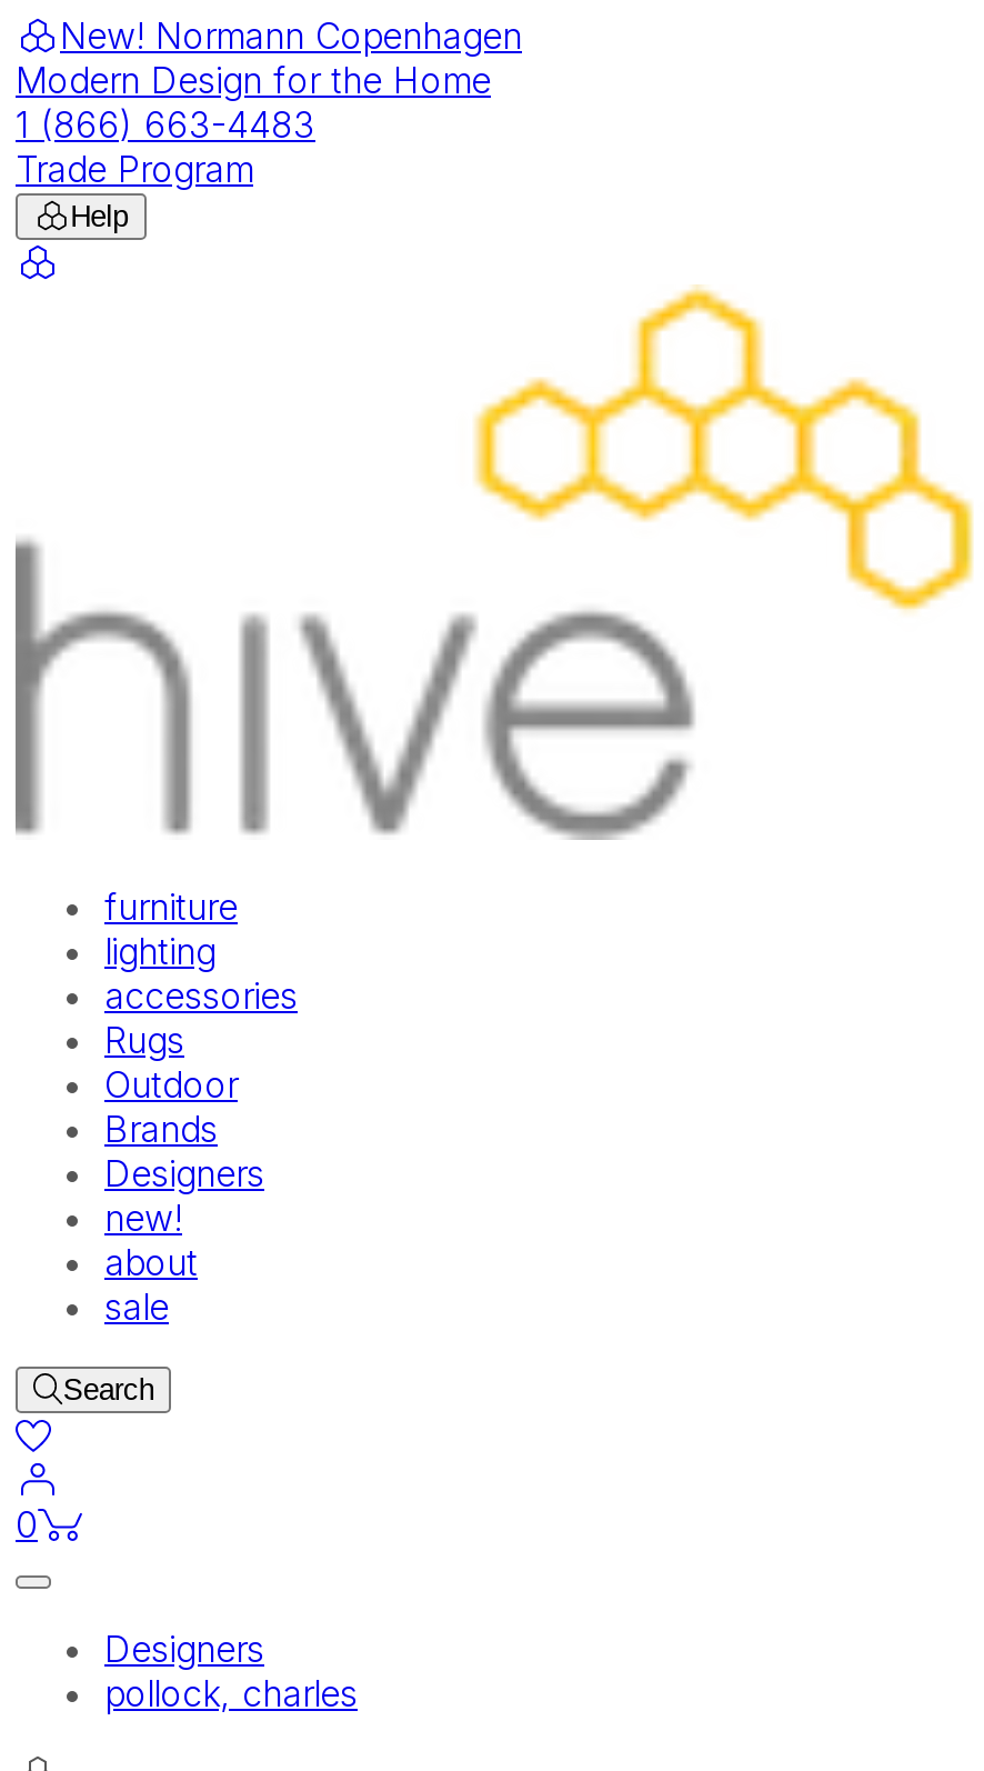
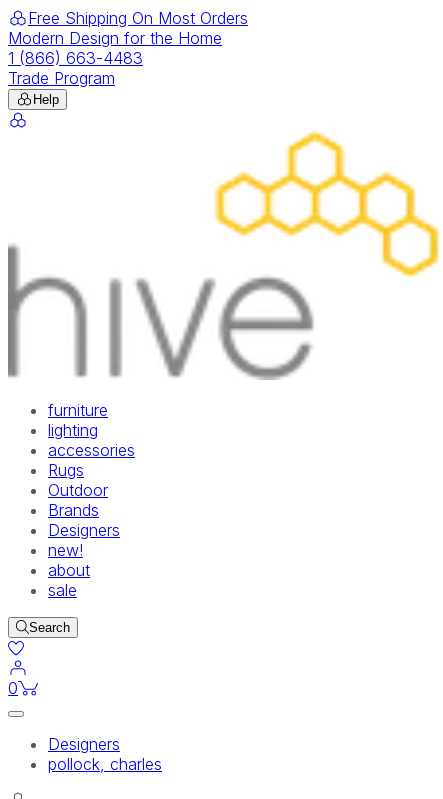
[60,13,522,58] New! Normann Copenhagen -> [28,8,248,28] Free Shipping On Most Orders

